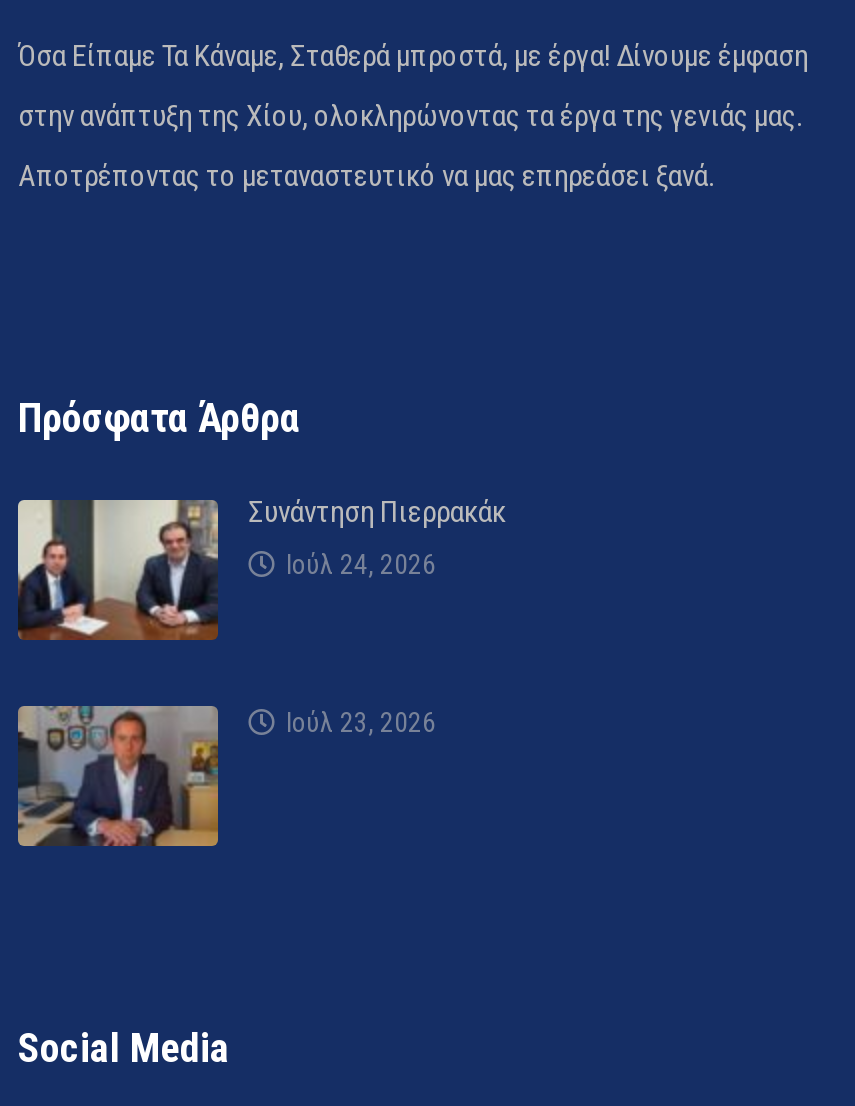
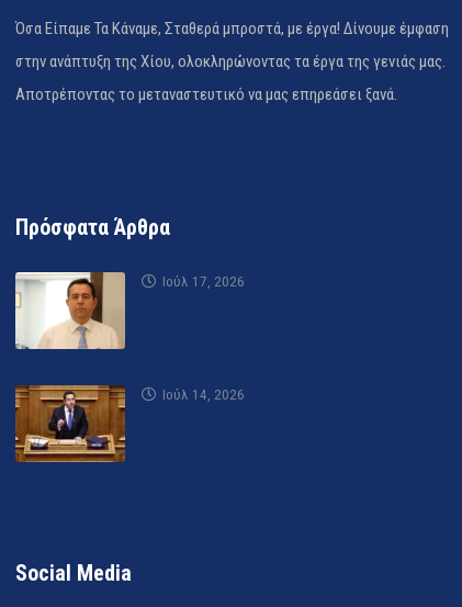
[16,493,506,642] [image] | Συνάντηση Πιερρακάκ | Ιούλ 24, 2026 -> [14,271,245,350] [image] | Ιούλ 17, 2026
[16,704,436,848] [image] | Ιούλ 23, 2026 -> [14,384,245,463] [image] | Ιούλ 14, 2026

